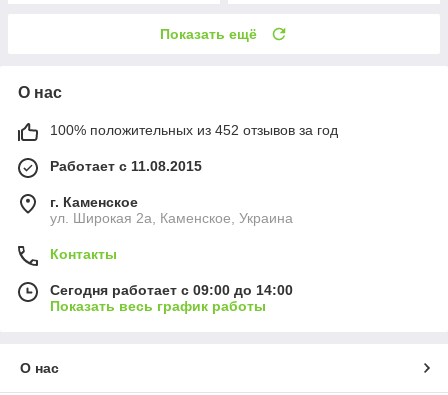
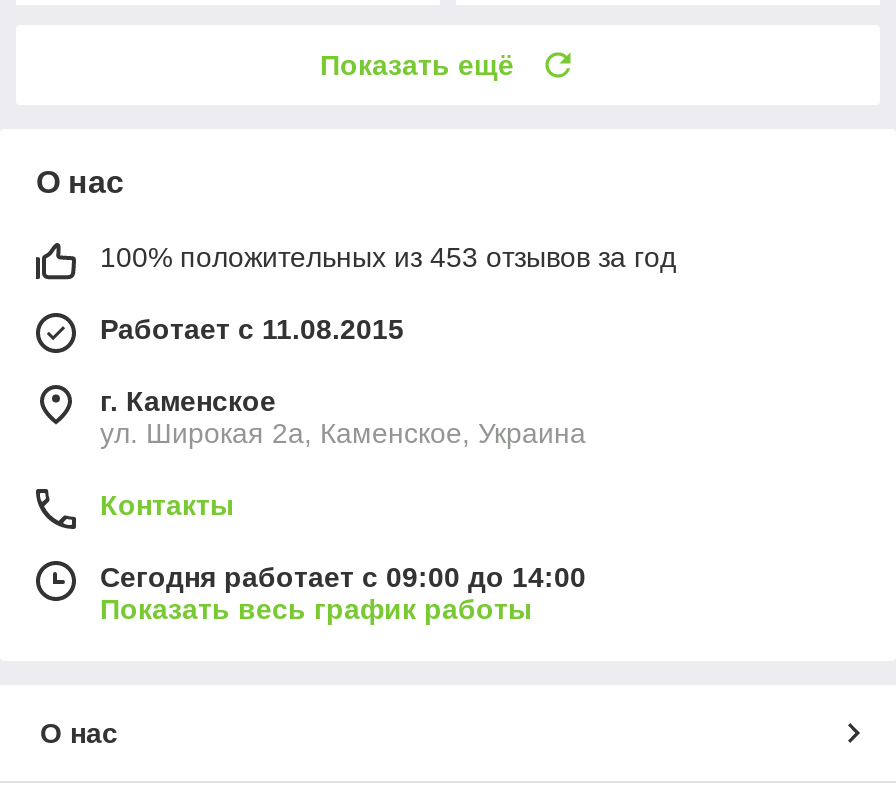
[50,122,338,138] 100% положительных из 452 отзывов за год -> [100,241,676,273] 100% положительных из 453 отзывов за год

